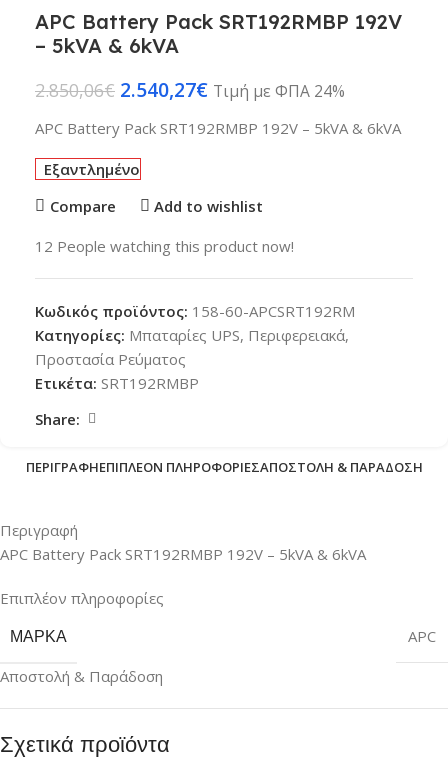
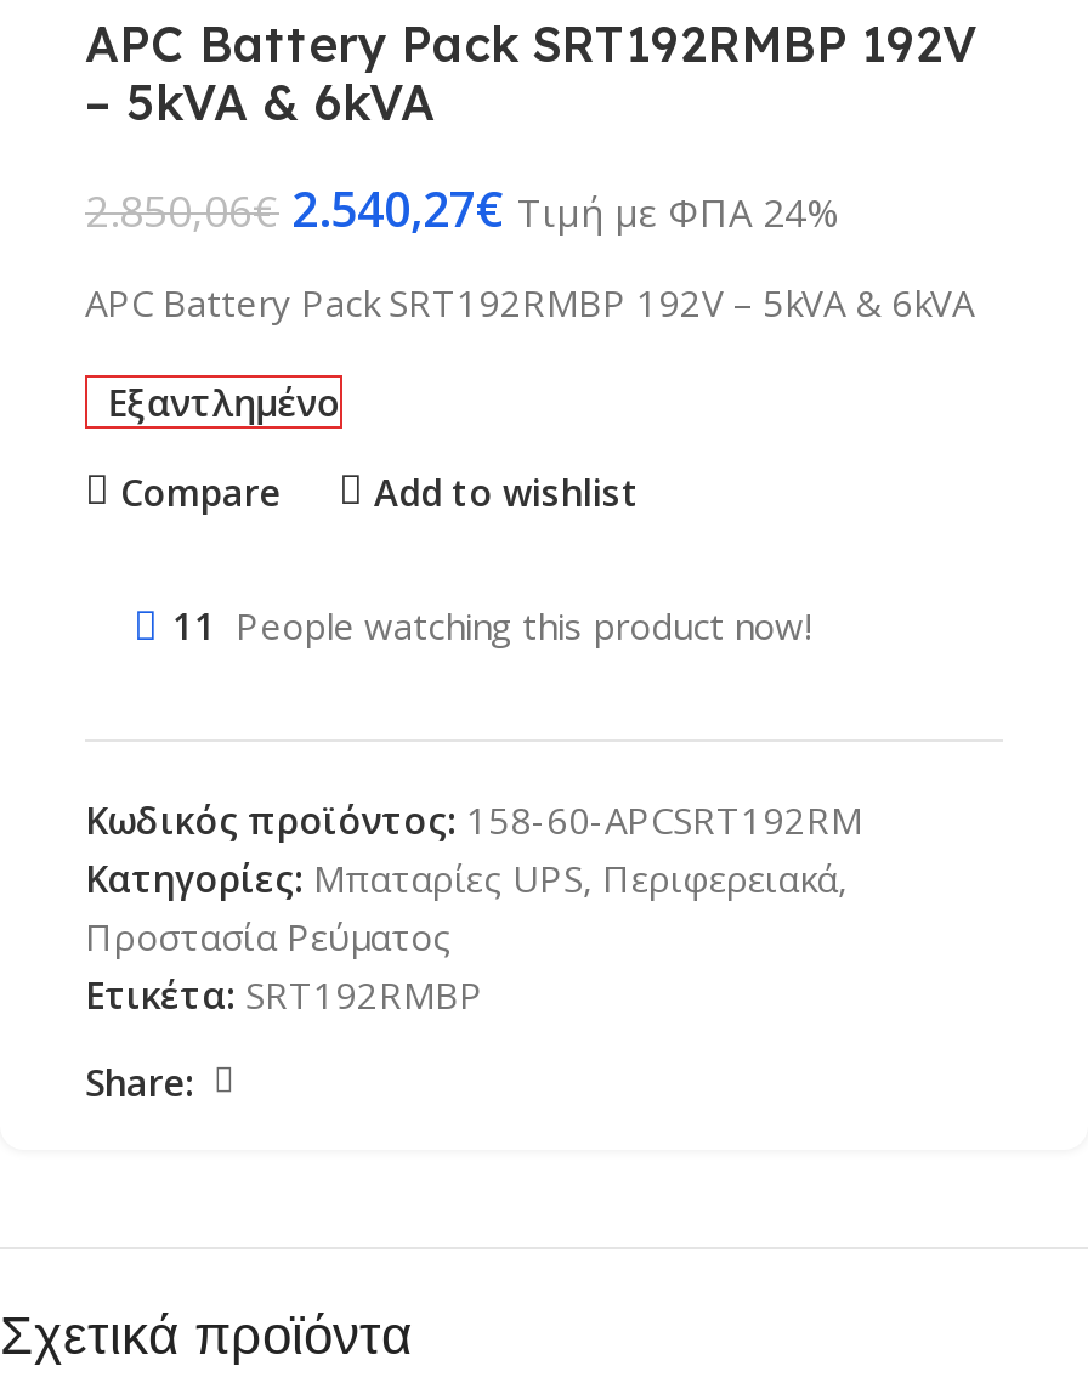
[35,236,294,256] 12 People watching this product now! -> [172,601,811,650] 11 People watching this product now!
moved [35,301,355,428] -> [85,795,862,1105]: Κωδικός προϊόντος: 158-60-APCSRT192RM | Κατηγορίες: Μπαταρίες UPS, Περιφερειακά, | Προστασία Ρεύματος | Ετικέτα: SRT192RMBP | Share:
[0,457,436,686] ΠΕΡΙΓΡΑΦΉΕΠΙΠΛΈΟΝ ΠΛΗΡΟΦΟΡΊΕΣΑΠΟΣΤΟΛΉ & ΠΑΡΆΔΟΣΗ | Περιγραφή | APC Battery Pack SRT192RMBP 192V – 5kVA & 6kVA | Επιπλέον πληροφορίες | ΜΆΡΚΑ | APC | Αποστολή & Παράδοση -> none

